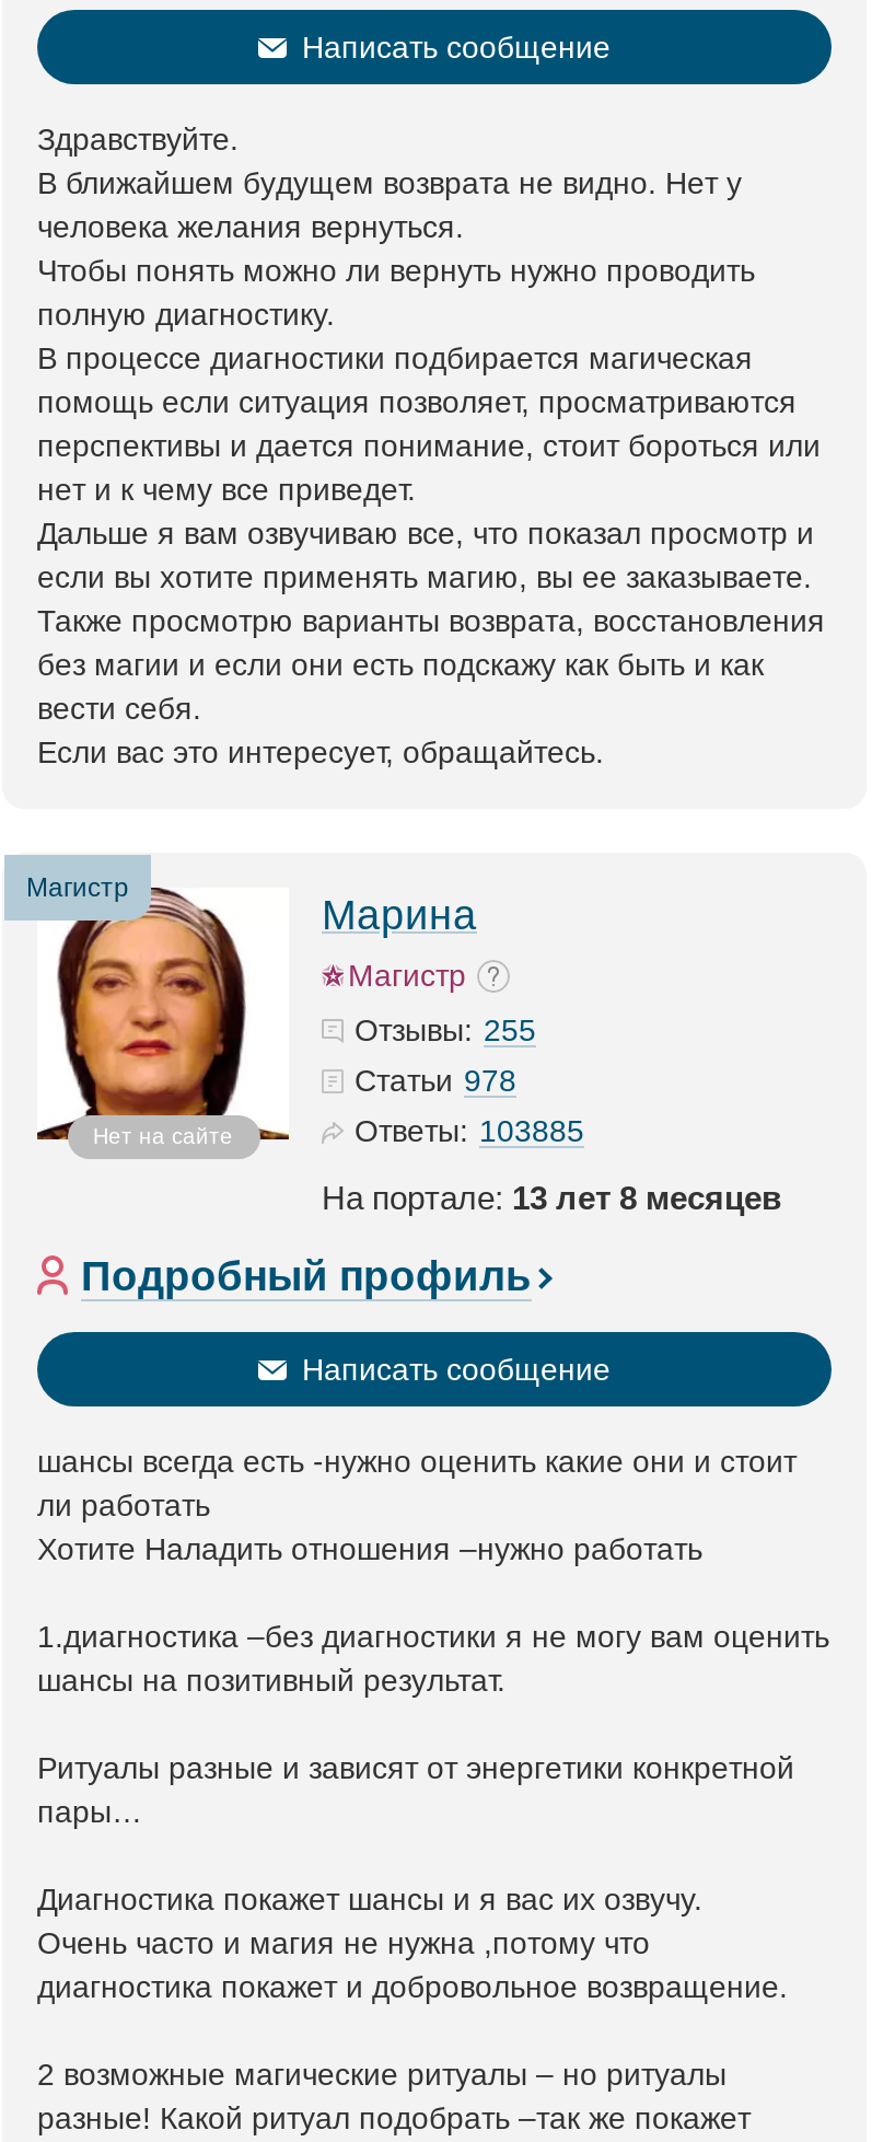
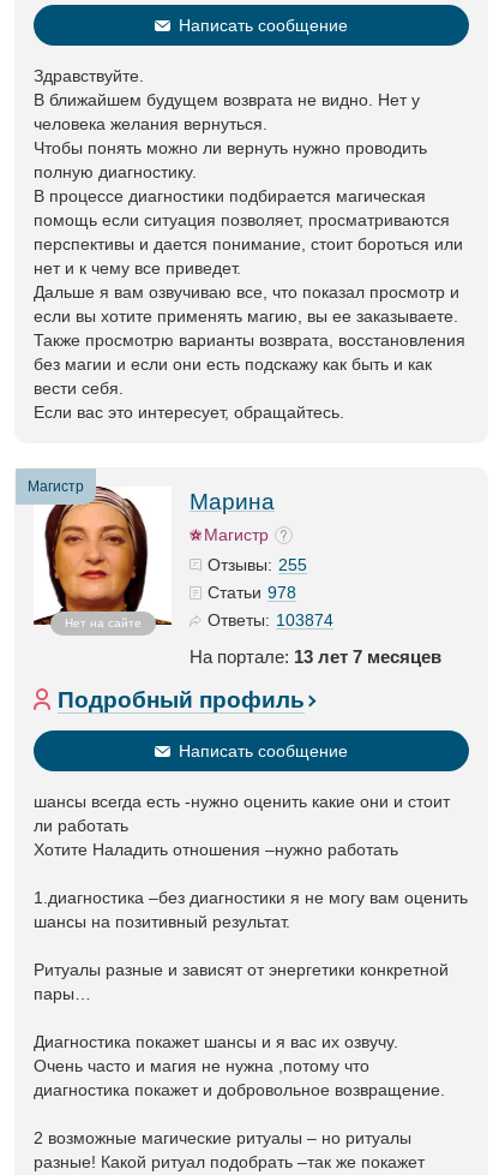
[354,1112,584,1148] Ответы: 103885 -> [208,610,333,630] Ответы: 103874
[322,1179,781,1216] На портале: 13 лет 8 месяцев -> [190,646,441,667] На портале: 13 лет 7 месяцев

